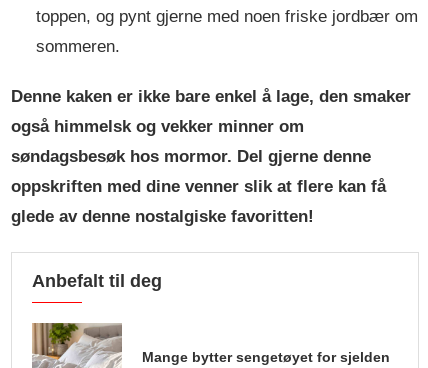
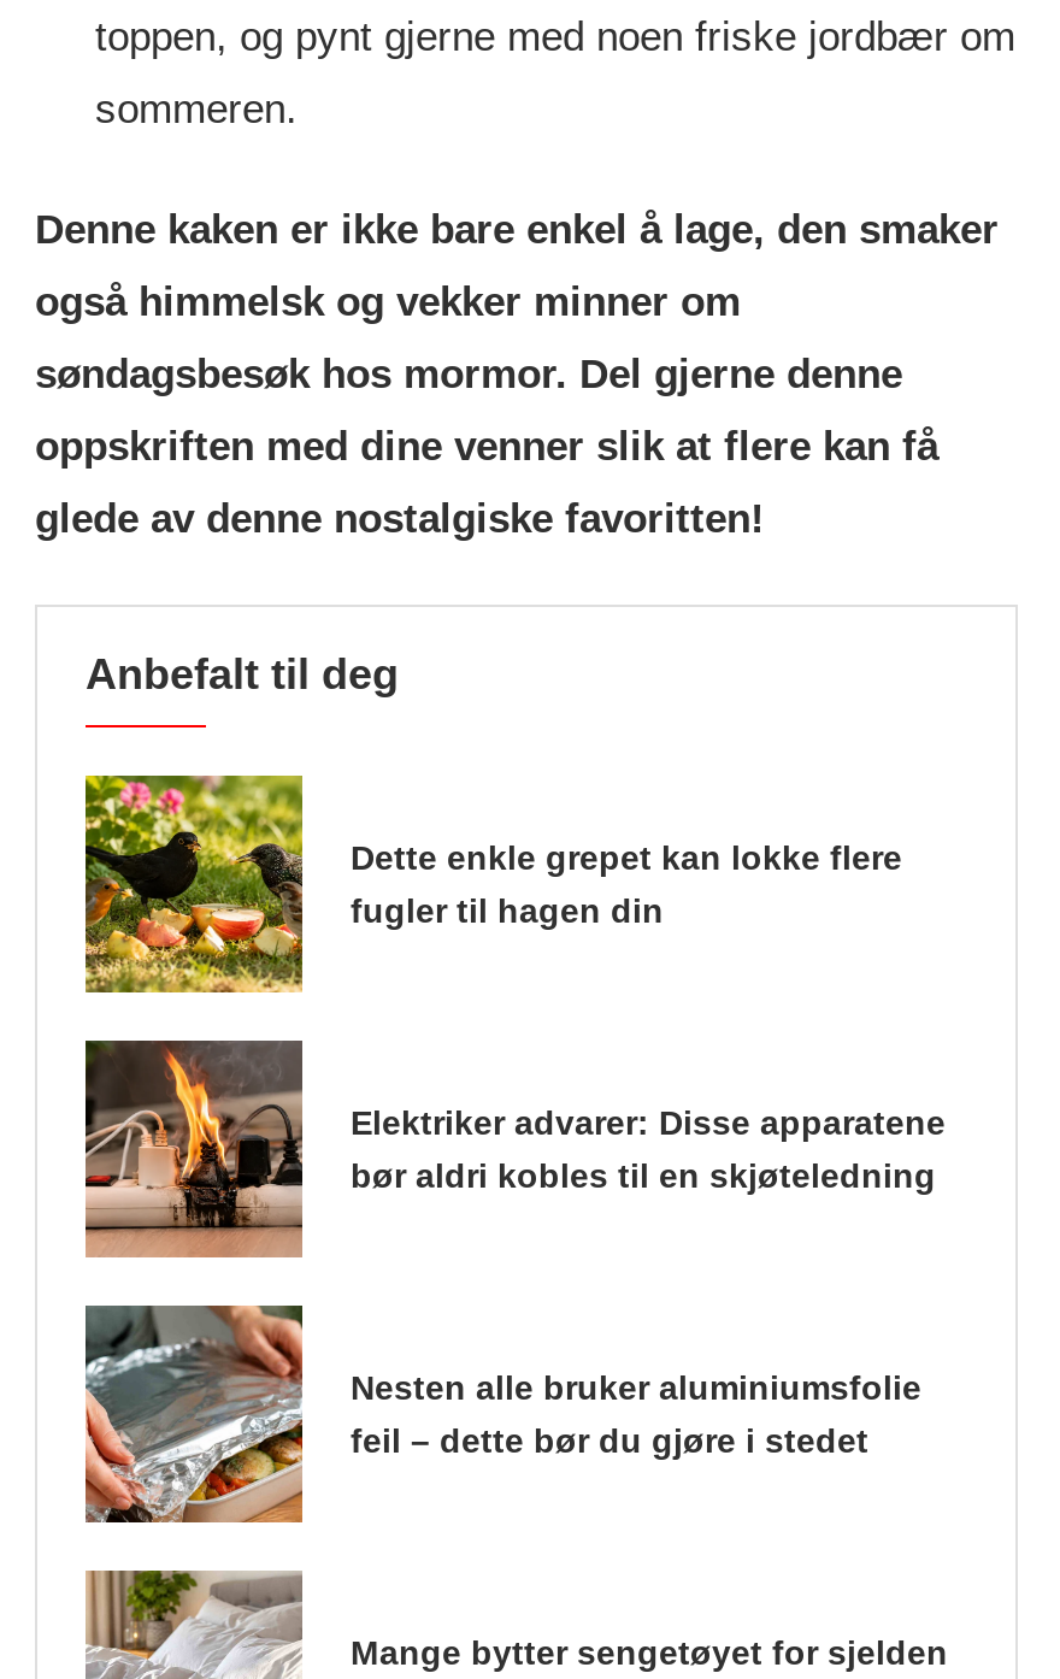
none -> [83,773,902,995] [image] | Dette enkle grepet kan lokke flere | fugler til hagen din
none -> [83,1303,921,1525] [image] | Nesten alle bruker aluminiumsfolie | feil – dette bør du gjøre i stedet
none -> [86,1038,946,1260] [image] | Elektriker advarer: Disse apparatene | bør aldri kobles til en skjøteledning

